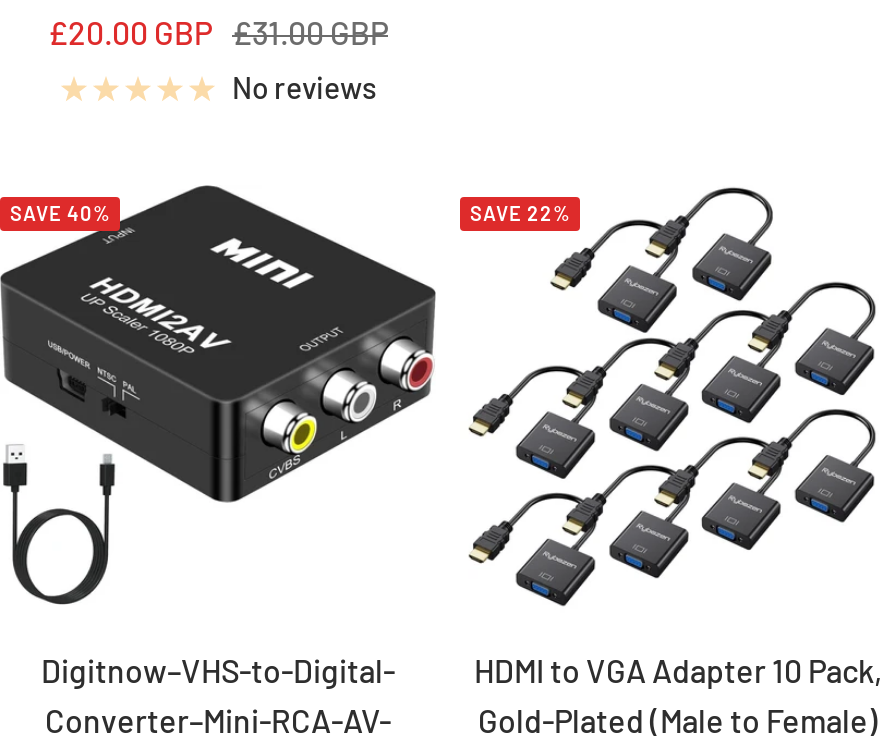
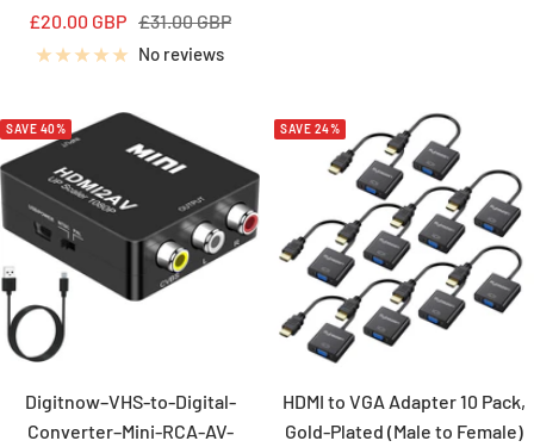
[470,201,570,225] SAVE 22% -> [280,122,340,136] SAVE 24%

